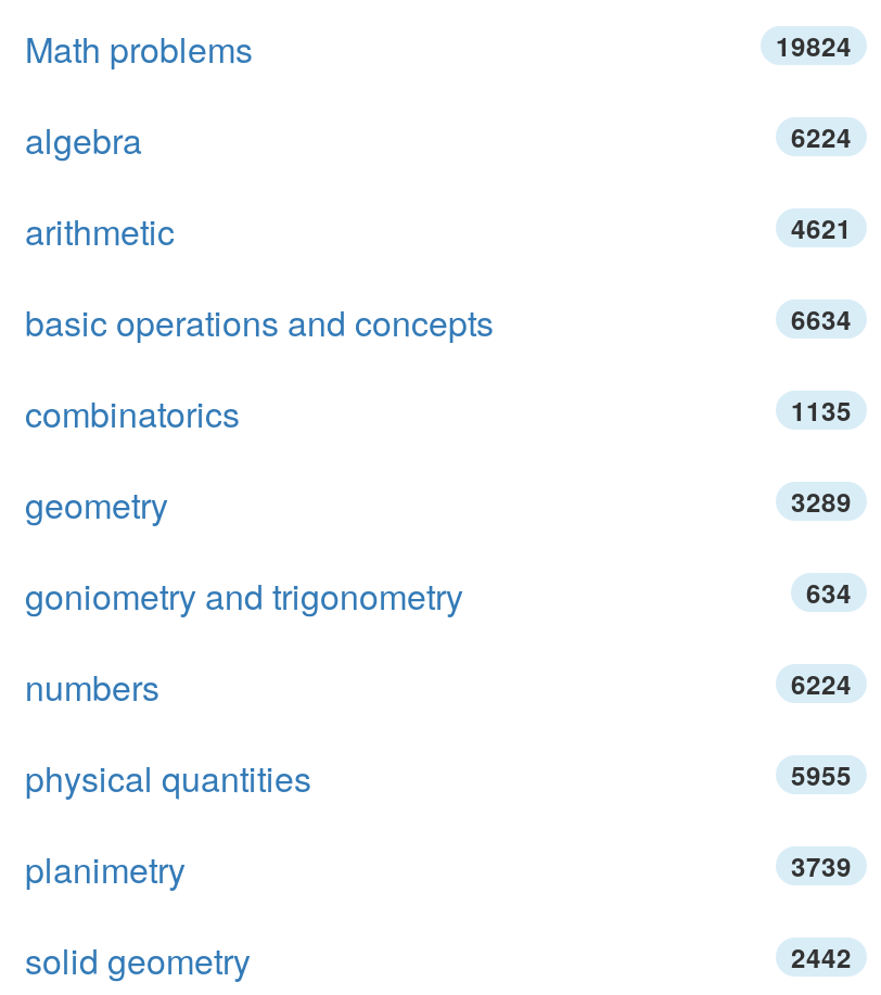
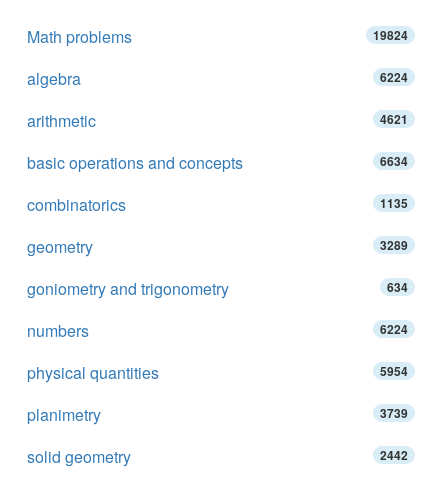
[791,755,852,794] 5955 -> [380,362,408,380] 5954

